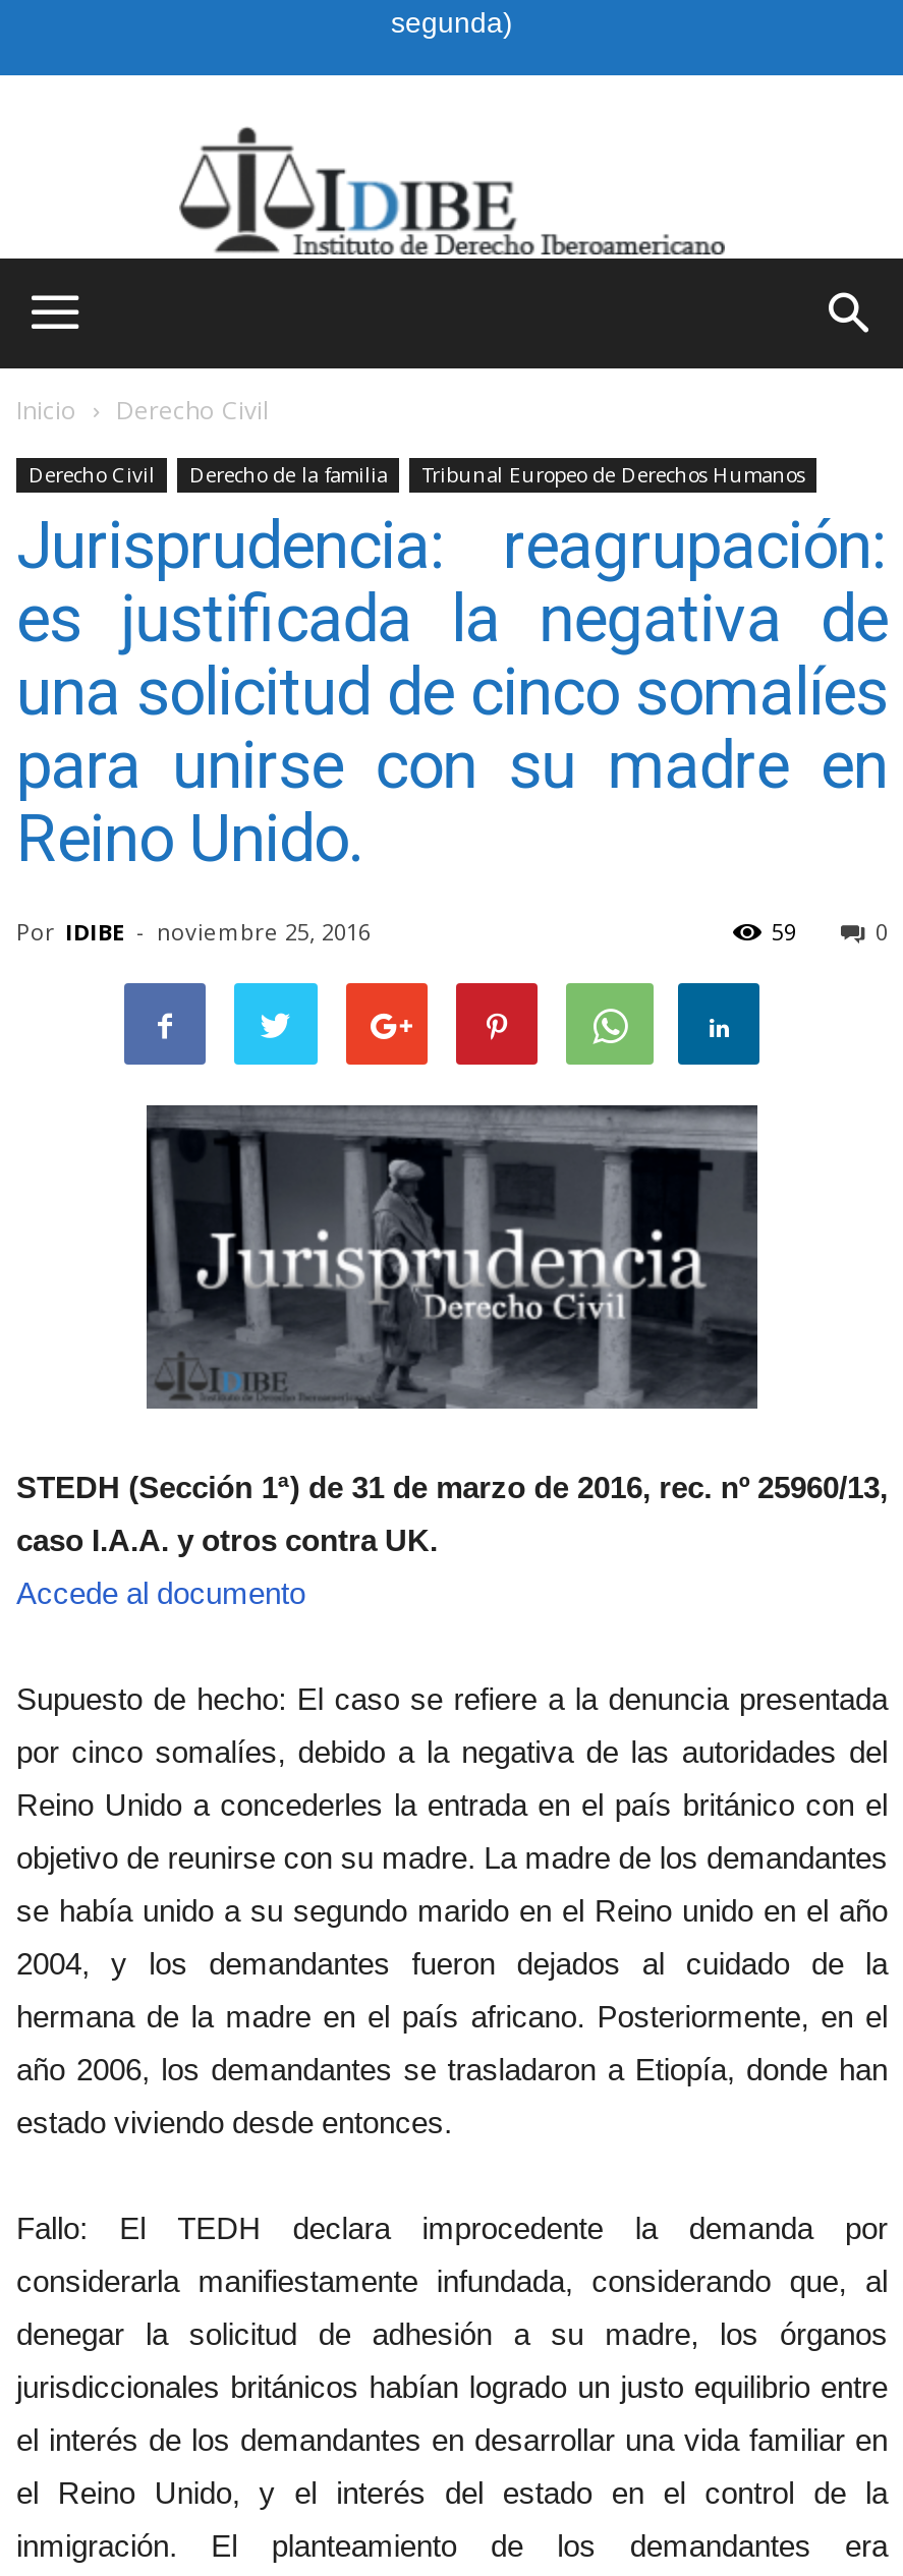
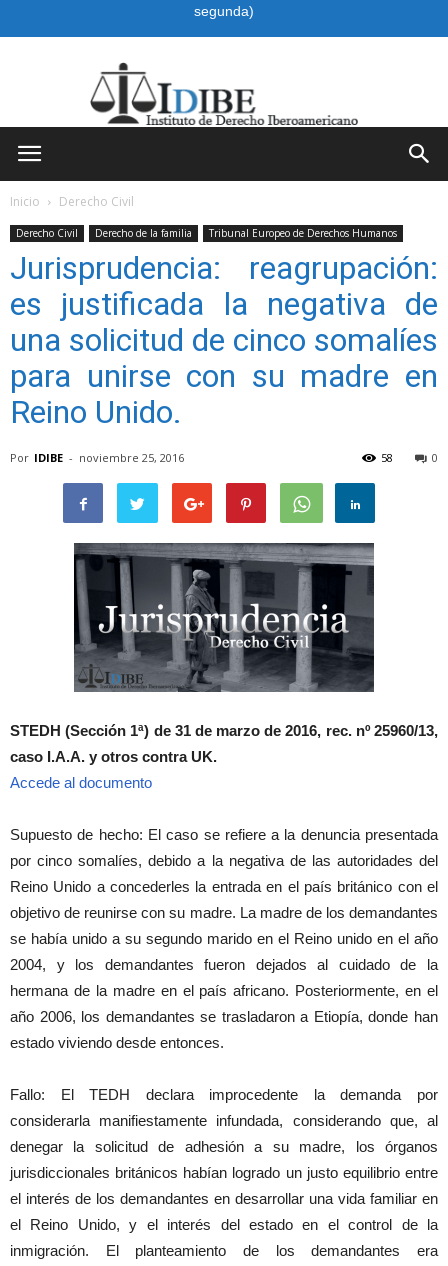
[772,916,796,947] 59 -> [381,450,393,465] 58

